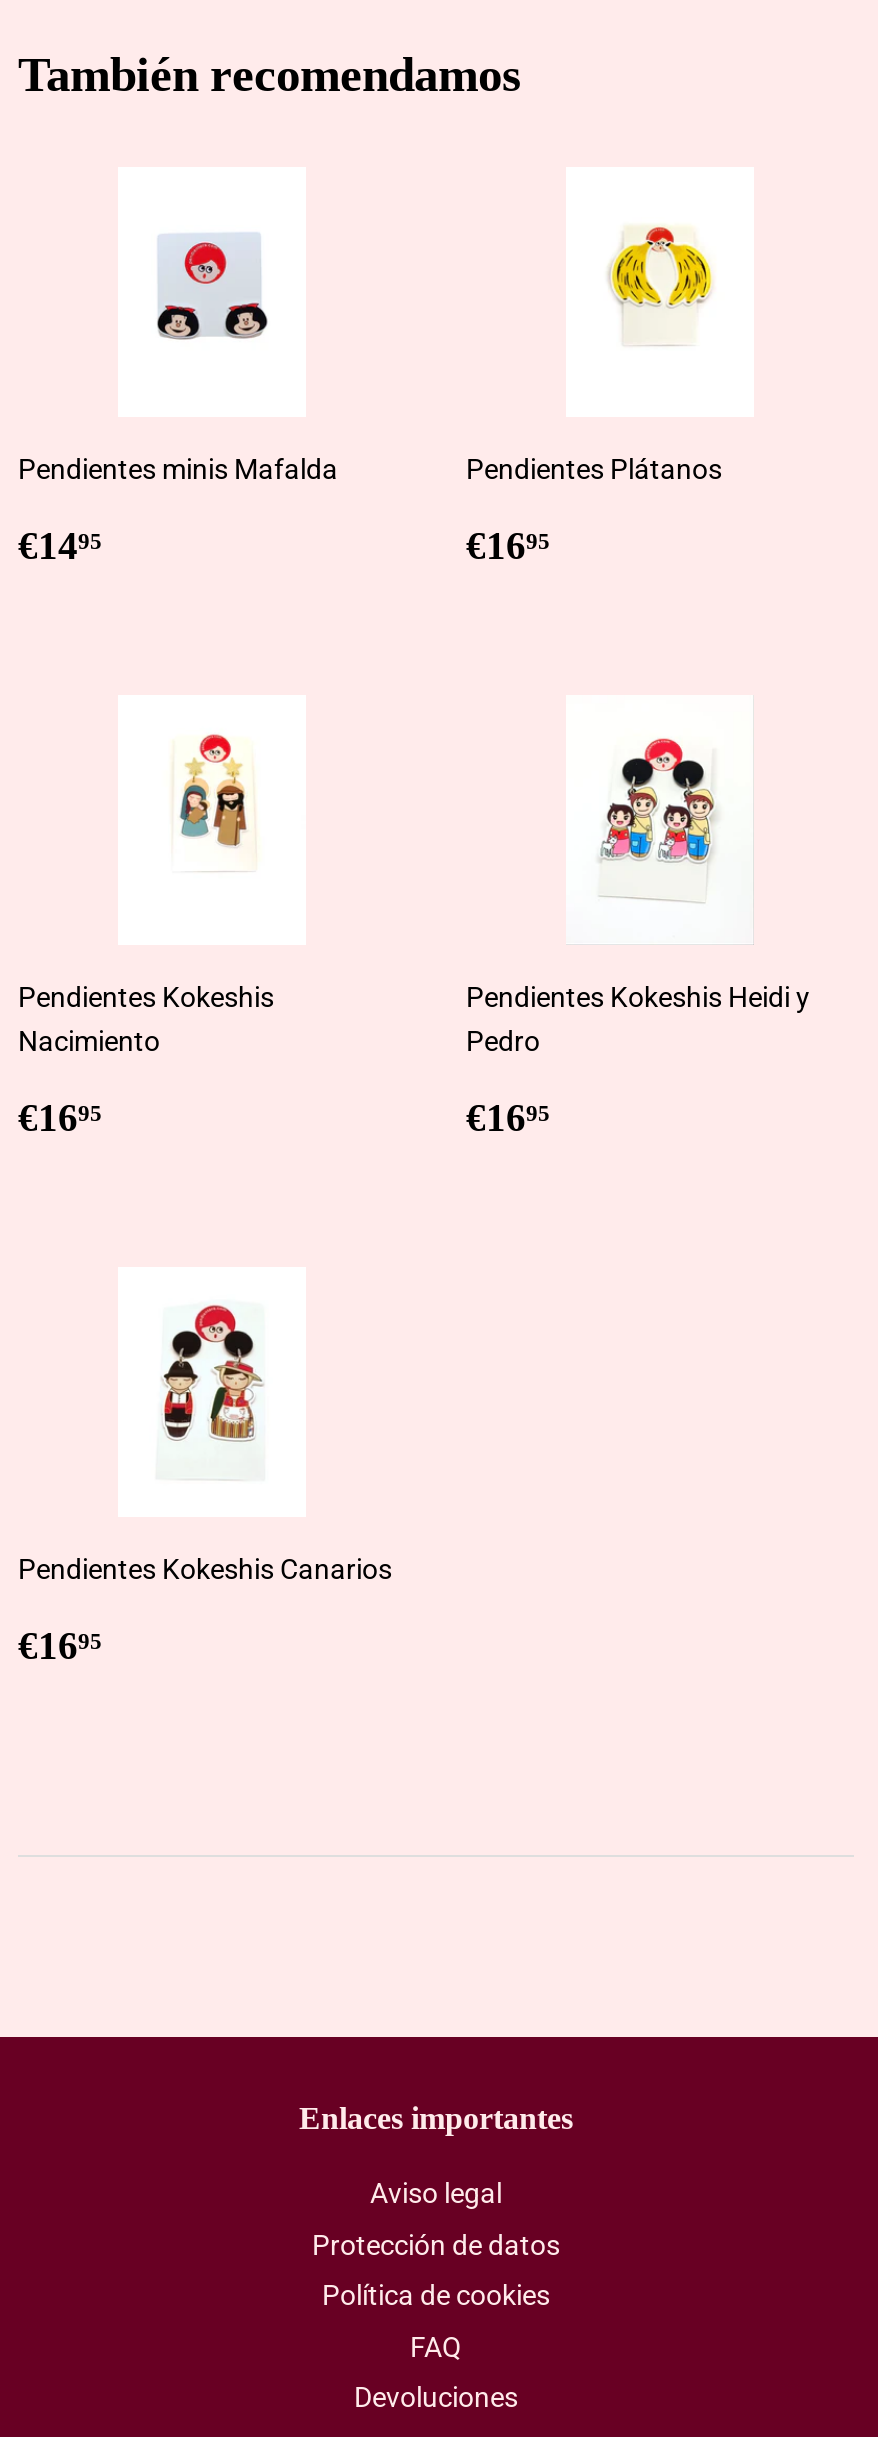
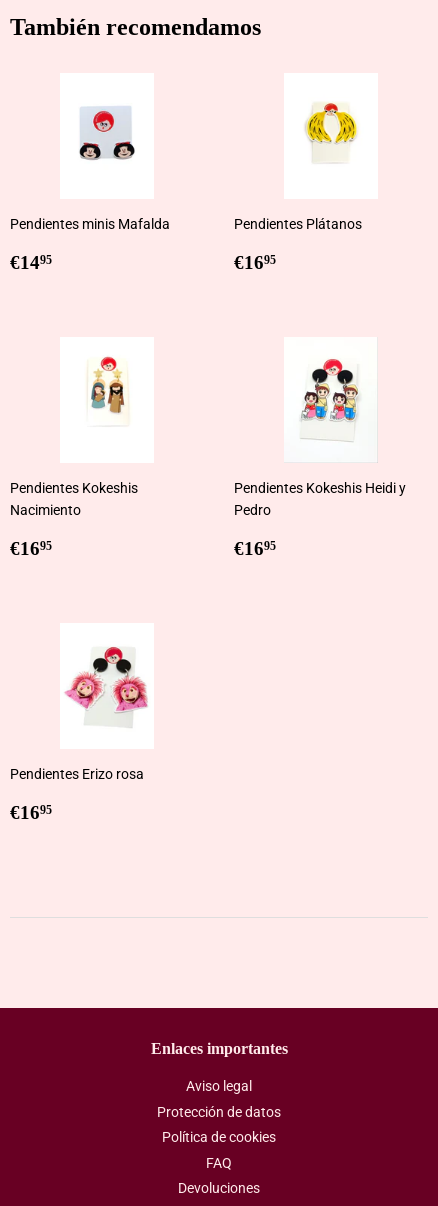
[130,1303,292,1445] [image] -> [64,642,148,713] [image]
[18,1554,392,1586] Pendientes Kokeshis Canarios -> [10,766,144,782] Pendientes Erizo rosa

